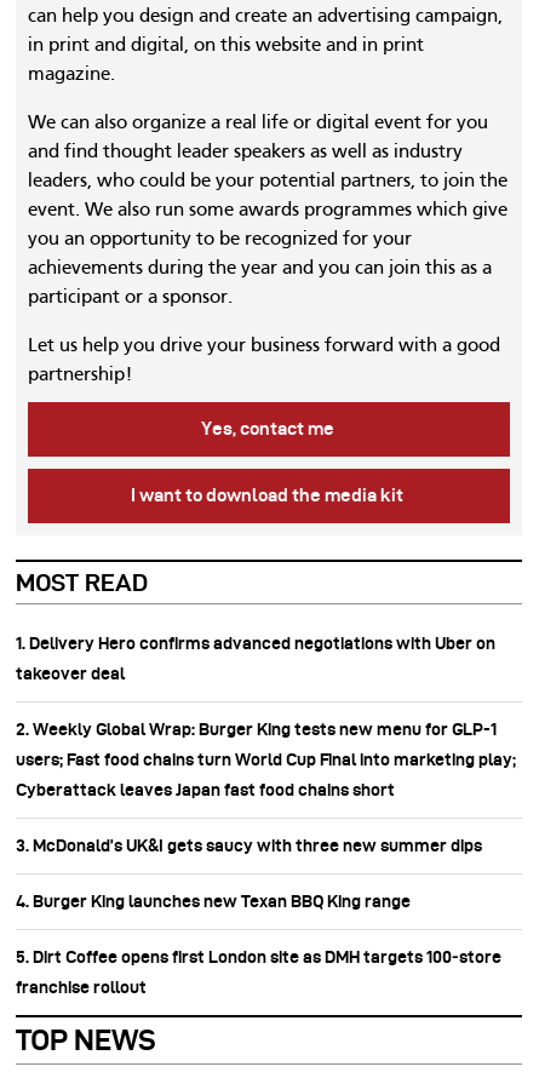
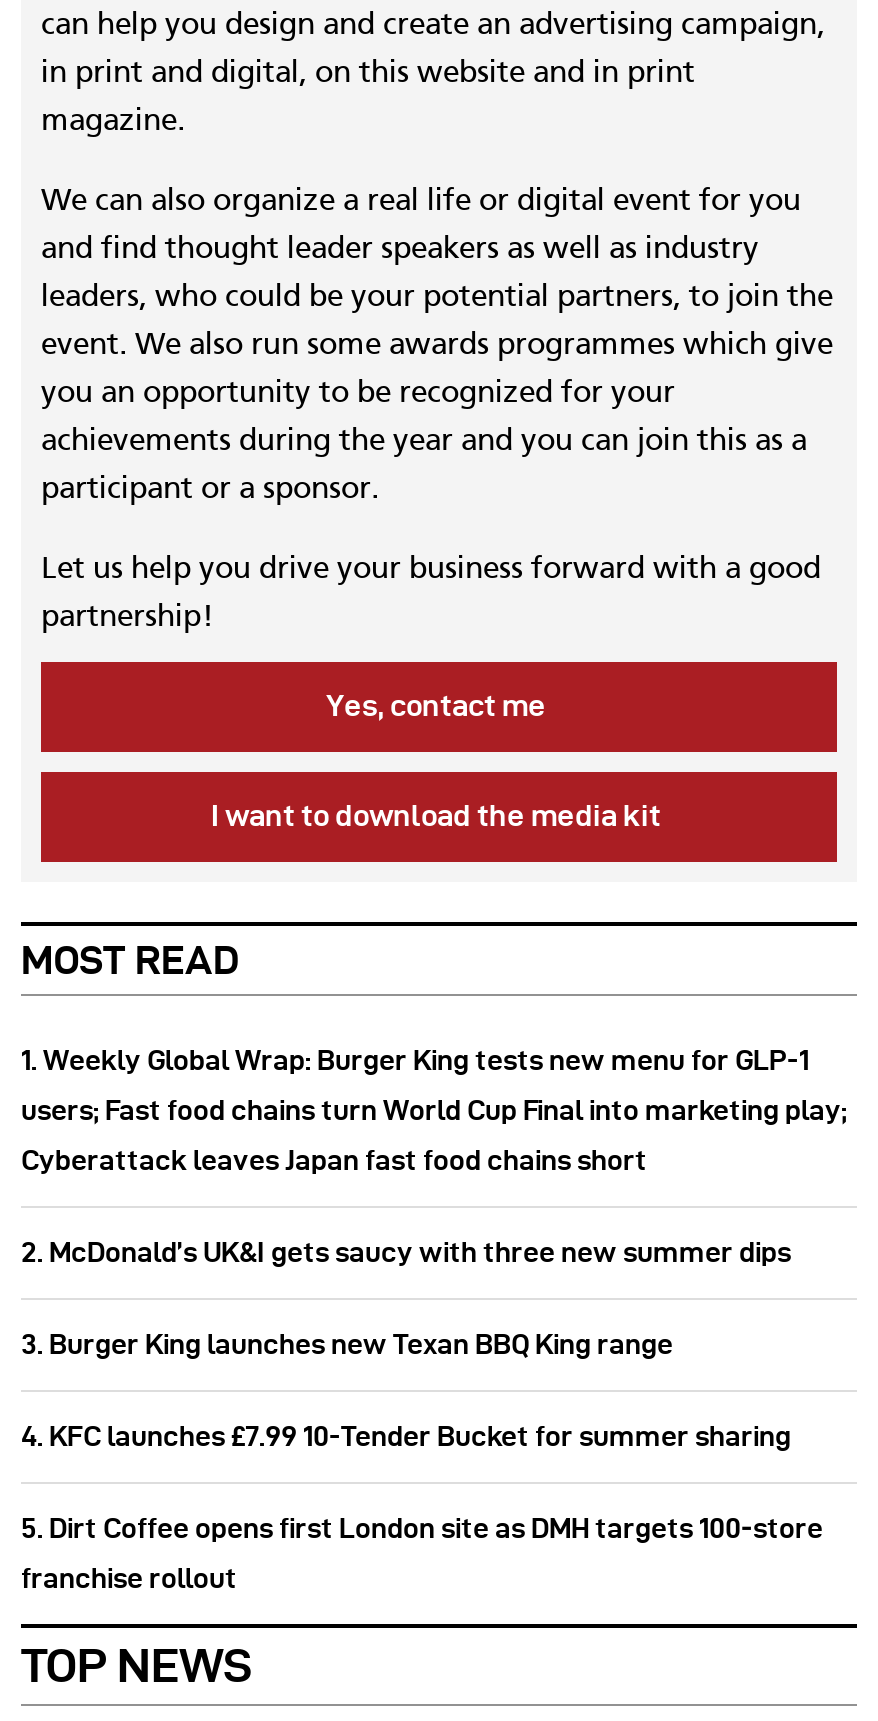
[16,633,497,739] 1. Delivery Hero confirms advanced negotiations with Uber on | takeover deal | 2. Weekly Global Wrap: Burger King tests new menu for GLP-1 -> [21,1044,809,1076] 1. Weekly Global Wrap: Burger King tests new menu for GLP-1
moved [16,750,516,799] -> [21,1094,847,1176]: users; Fast food chains turn World Cup Final into marketing play; | Cyberattack leaves Japan fast food chains short
[16,836,482,911] 3. McDonald’s UK&I gets saucy with three new summer dips | 4. Burger King launches new Texan BBQ King range -> [21,1236,791,1452] 2. McDonald’s UK&I gets saucy with three new summer dips | 3. Burger King launches new Texan BBQ King range | 4. KFC launches £7.99 10-Tender Bucket for summer sharing

